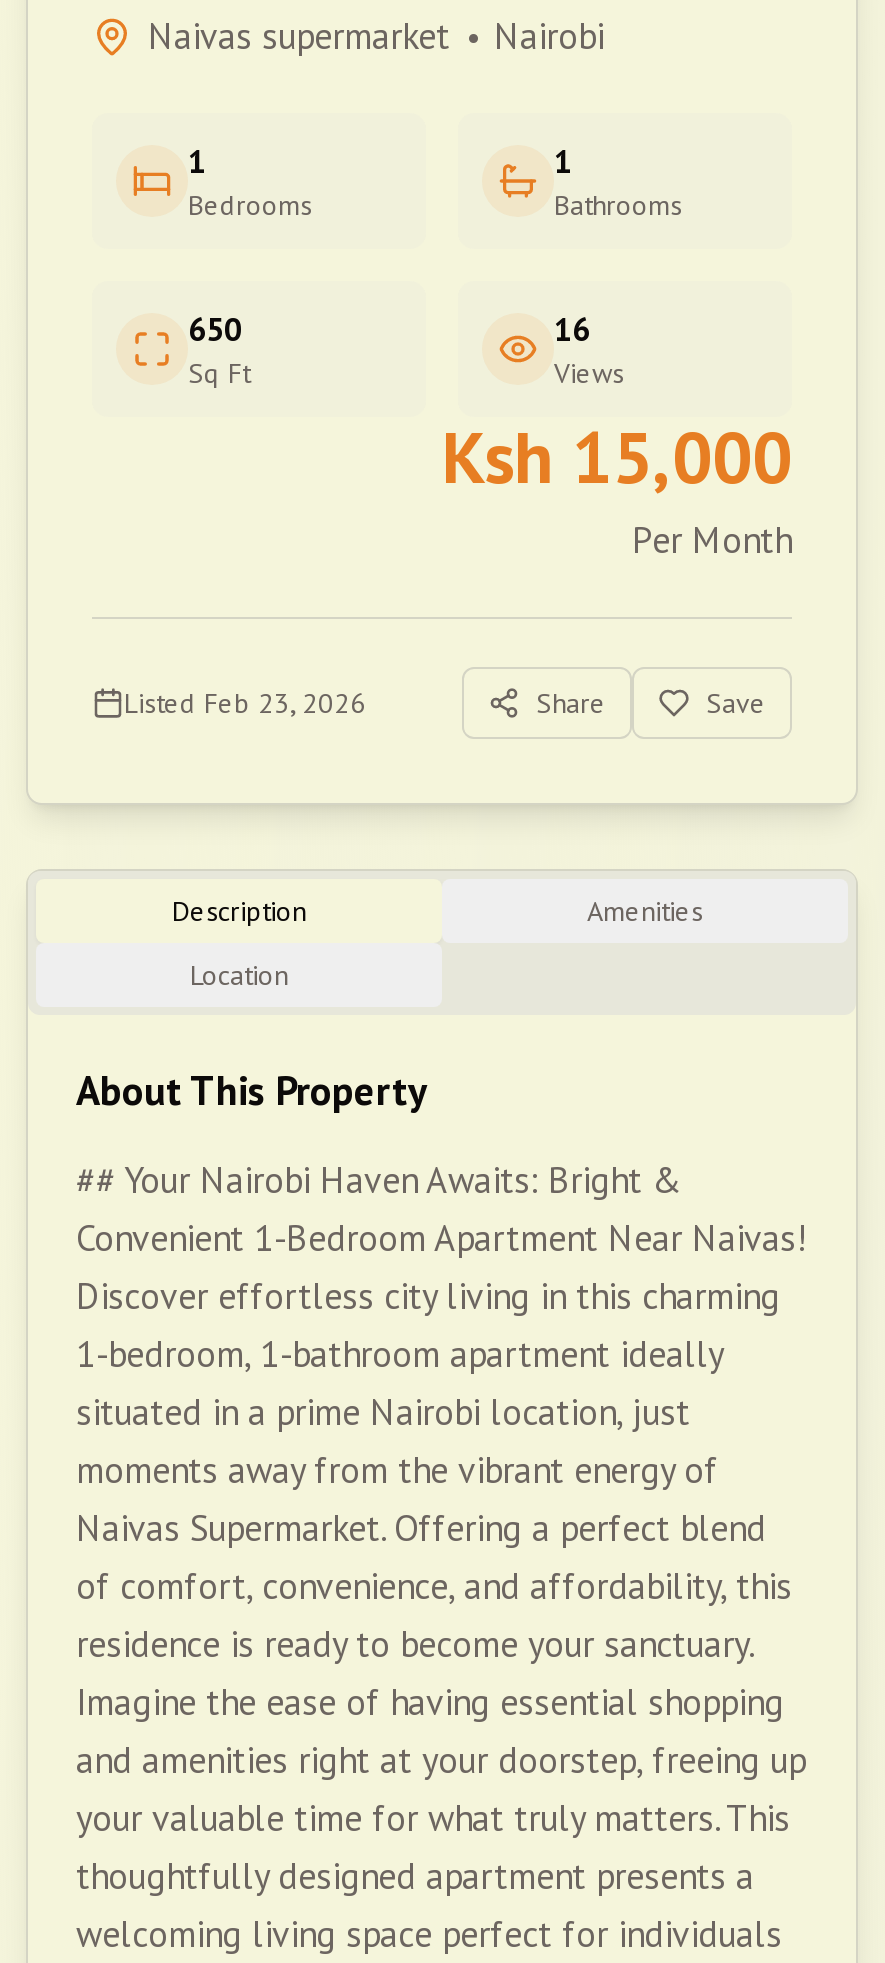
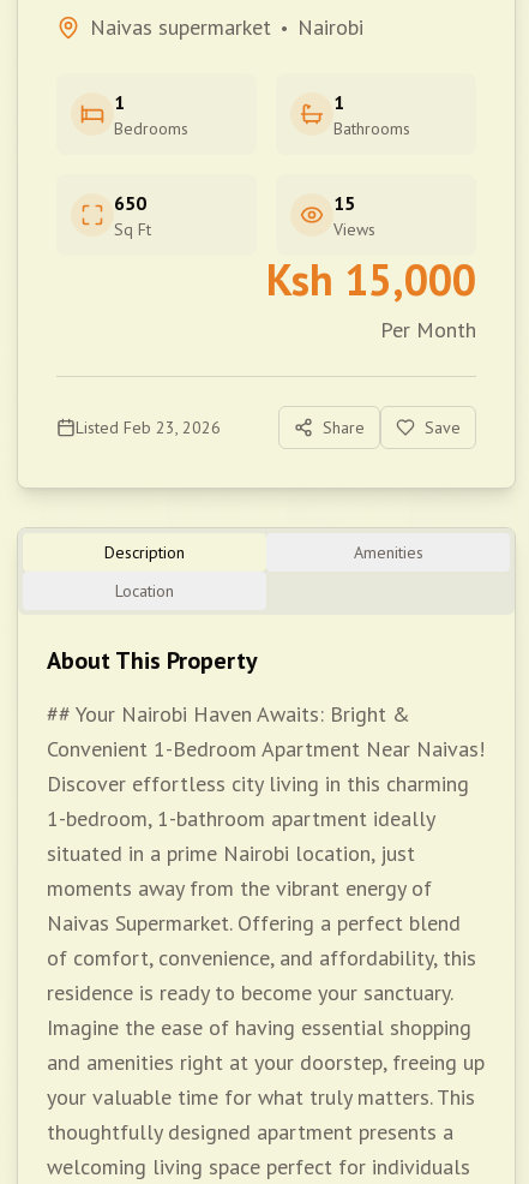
[554,308,590,348] 16 -> [333,190,355,214] 15

